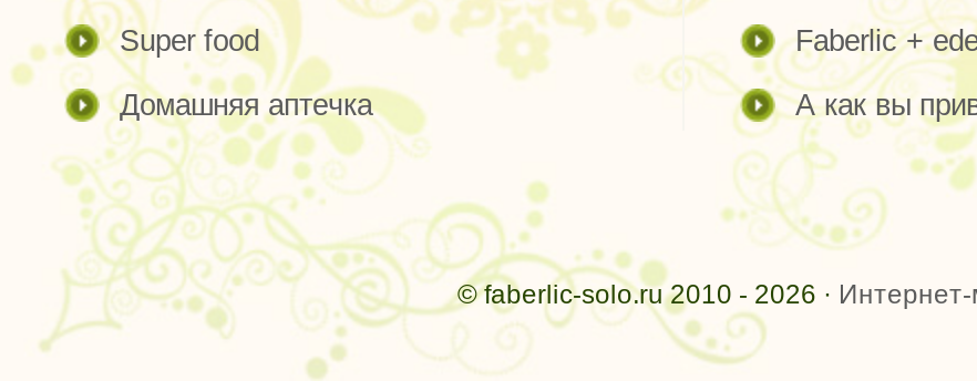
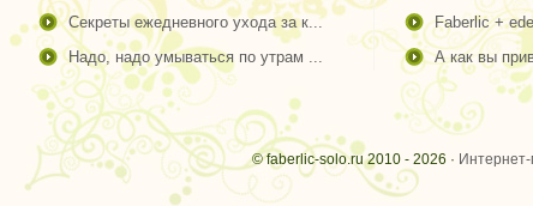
[140,24,259,57] super food -> [79,13,323,31] секреты ежедневного ухода за к...
[140,88,372,121] домашняя аптечка -> [79,48,323,66] надо, надо умываться по утрам ...

